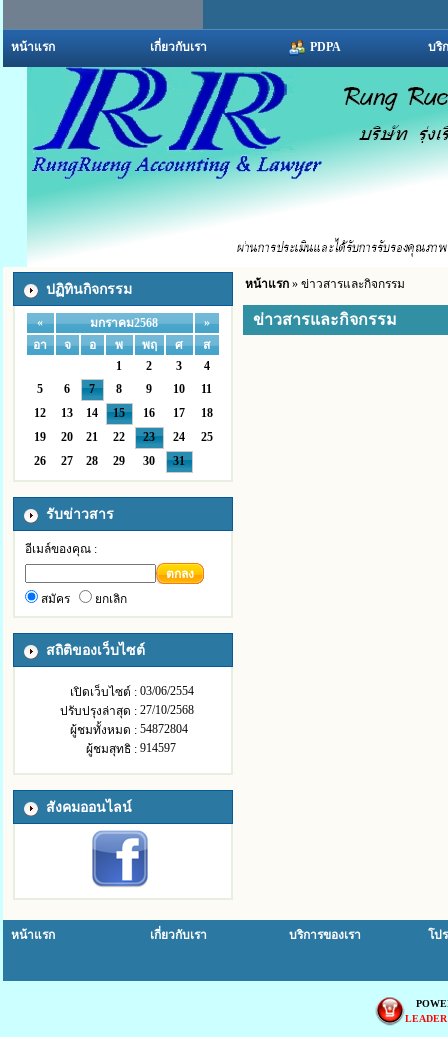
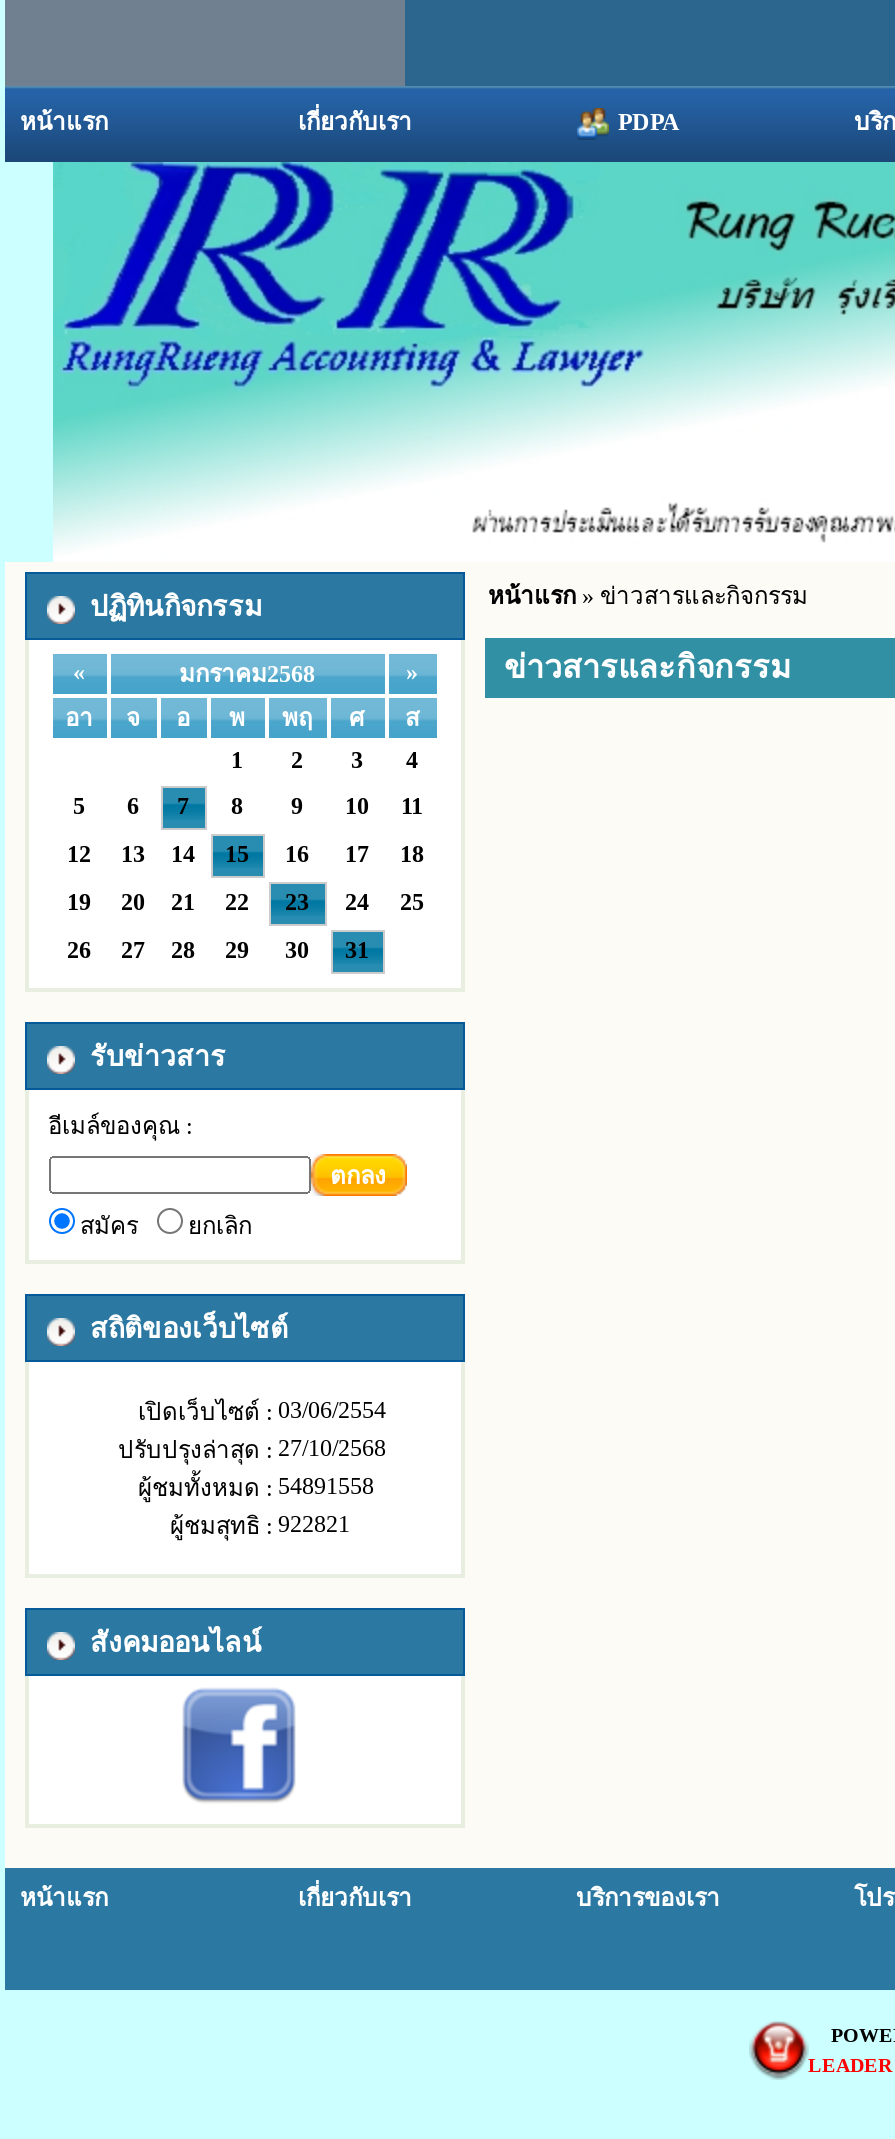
[69,722,187,737] ผู้ชมทั้งหมด : 54872804 -> [138,1472,374,1502] ผู้ชมทั้งหมด : 54891558
[85,741,175,756] ผู้ชมสุทธิ : 914597 -> [170,1510,350,1540] ผู้ชมสุทธิ : 922821

